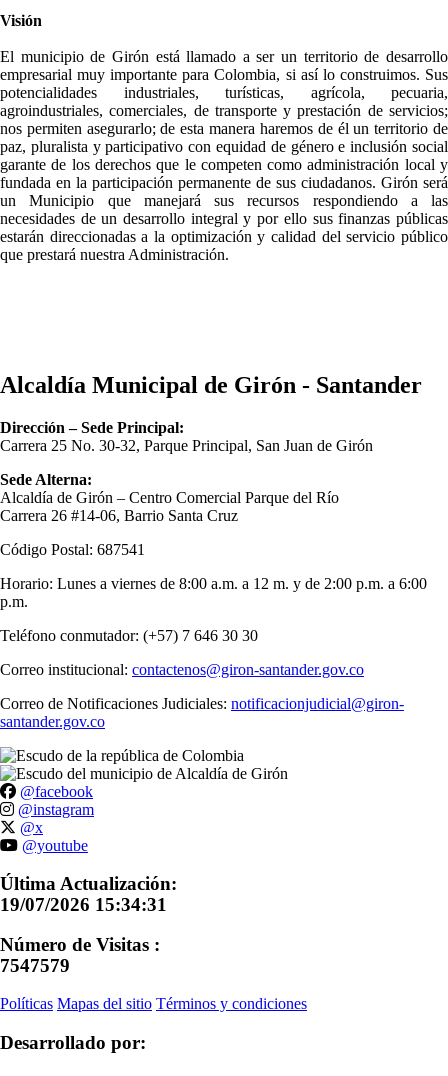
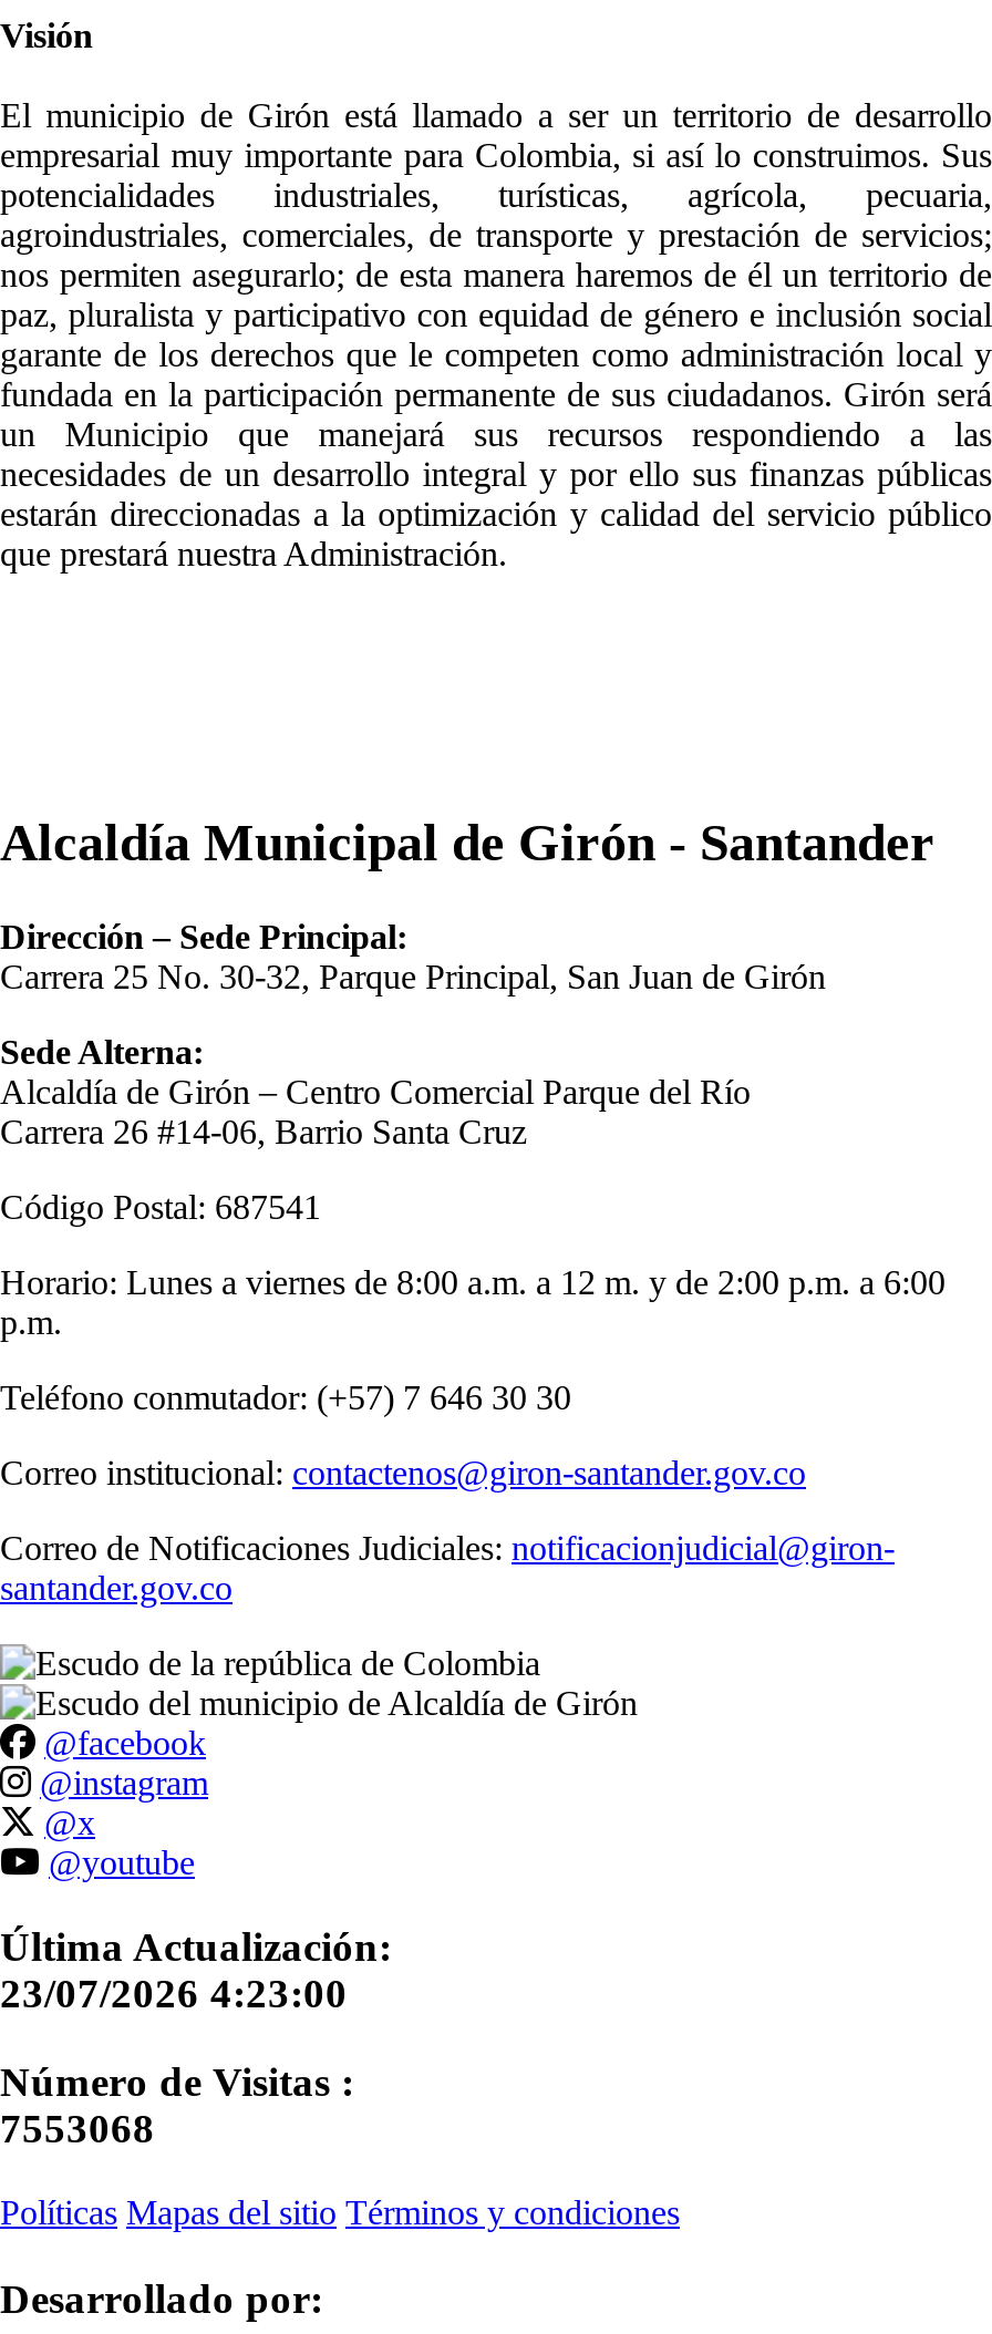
[0,894,167,915] 19/07/2026 15:34:31 -> [0,1970,348,2017] 23/07/2026 4:23:00
[0,955,70,976] 7547579 -> [0,2105,155,2152] 7553068

